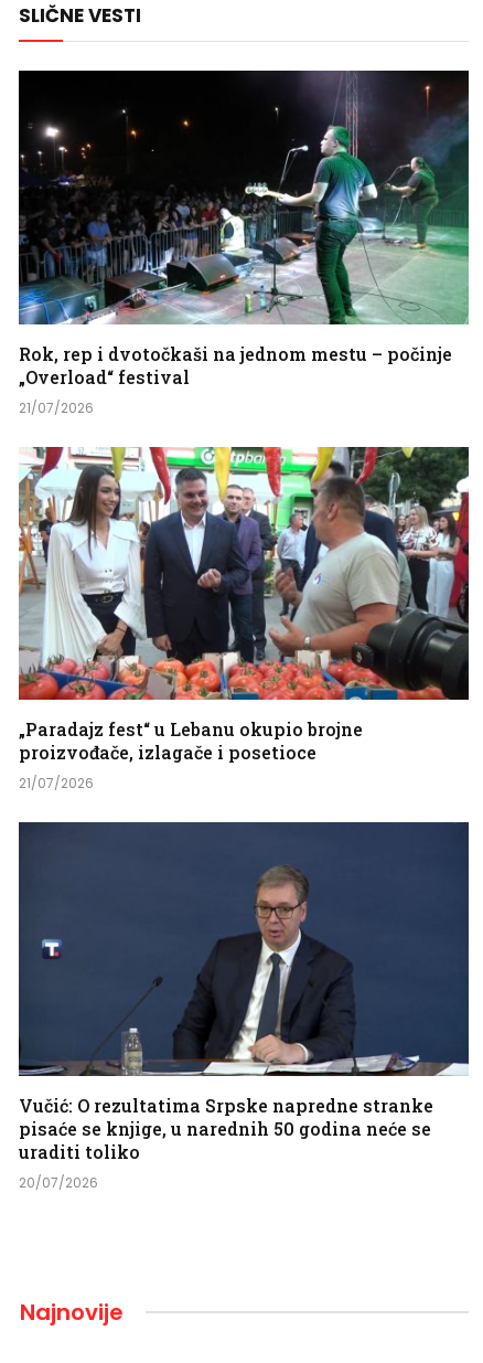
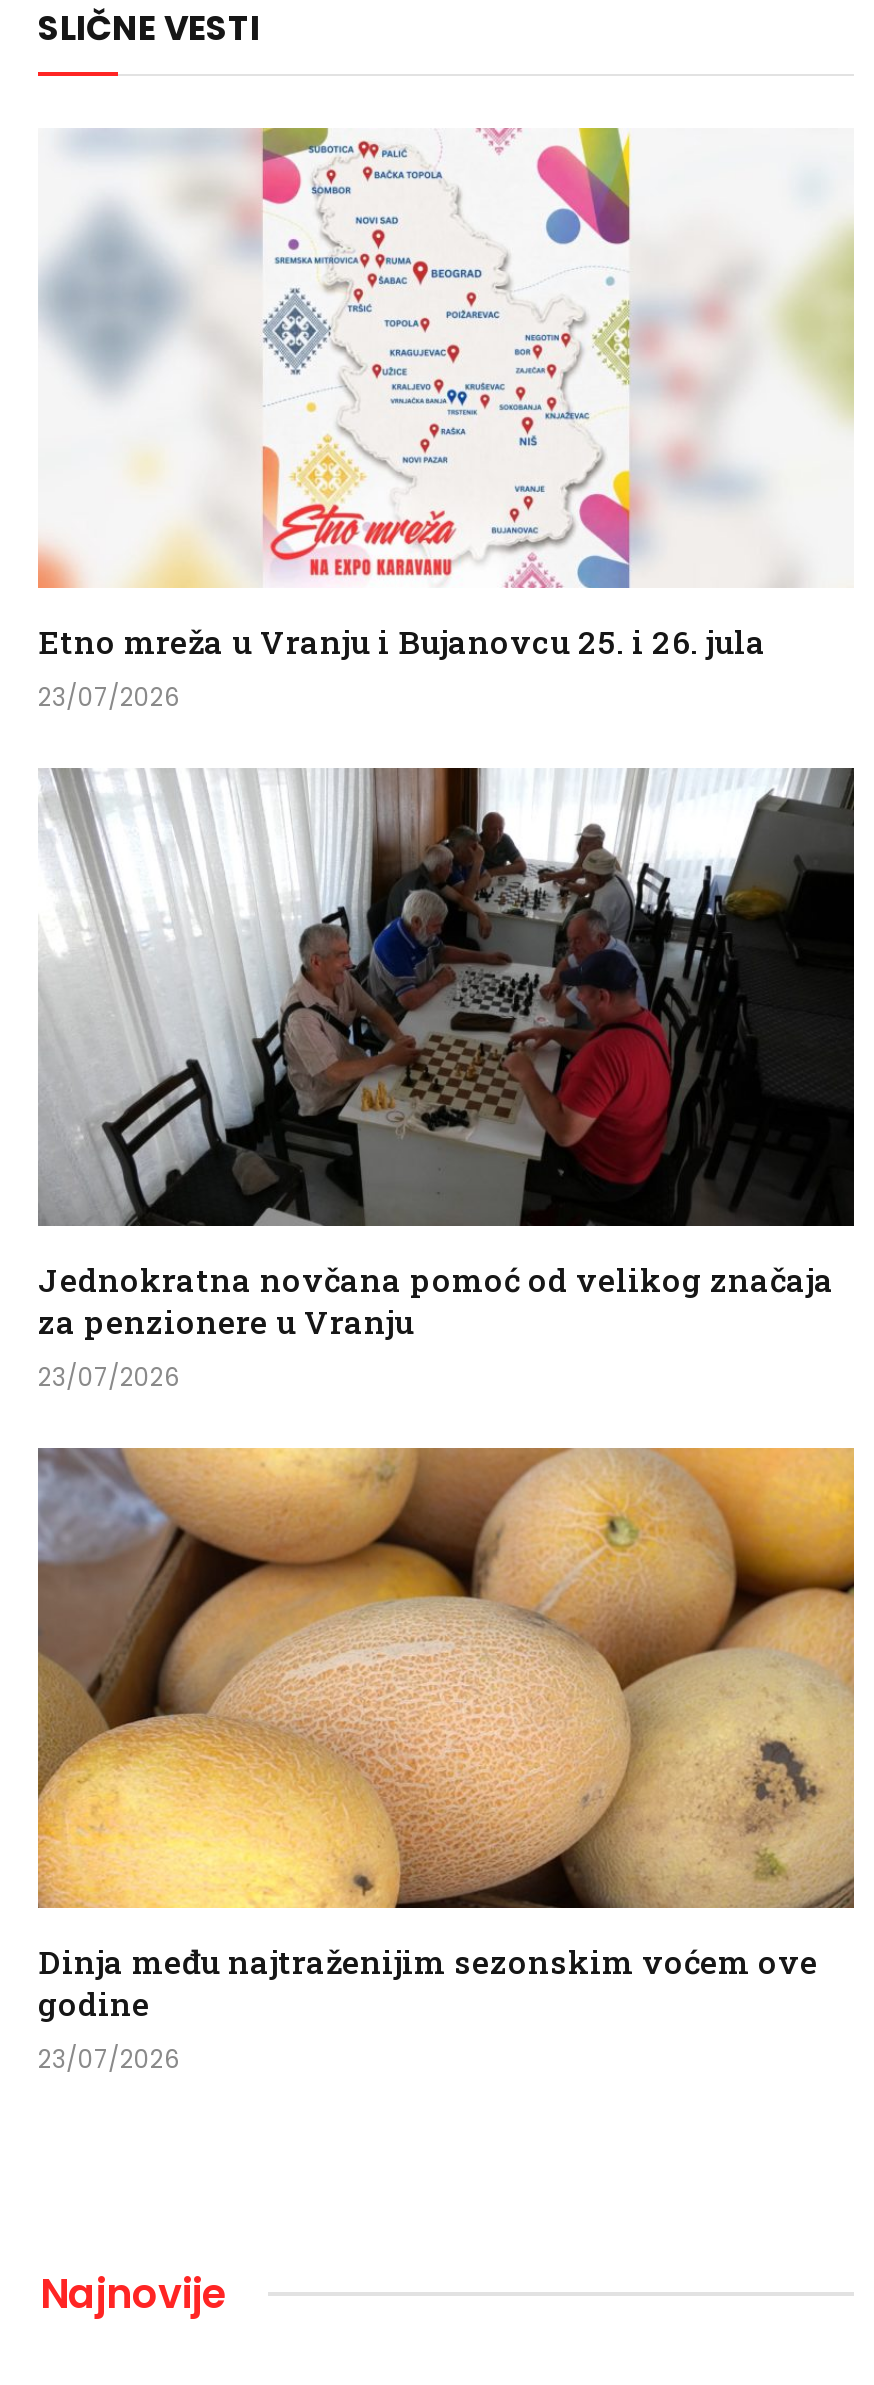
[18,70,470,326] [image] -> [38,126,854,520] [image]
[19,342,452,417] Rok, rep i dvotočkaši na jednom mestu – počinje | „Overload“ festival | 21/07/2026 -> [38,620,766,714] Etno mreža u Vranju i Bujanovcu 25. i 26. jula | 23/07/2026
[18,446,470,793] [image] | „Paradajz fest“ u Lebanu okupio brojne | proizvođače, izlagače i posetioce | 21/07/2026 -> [38,766,856,1395] [image] | Jednokratna novčana pomoć od velikog značaja | za penzionere u Vranju | 23/07/2026
[18,821,470,1192] [image] | Vučić: O rezultatima Srpske napredne stranke | pisaće se knjige, u narednih 50 godina neće se | uraditi toliko | 20/07/2026 -> [36,1446,856,2076] [image] | Dinja među najtraženijim sezonskim voćem ove | godine | 23/07/2026

